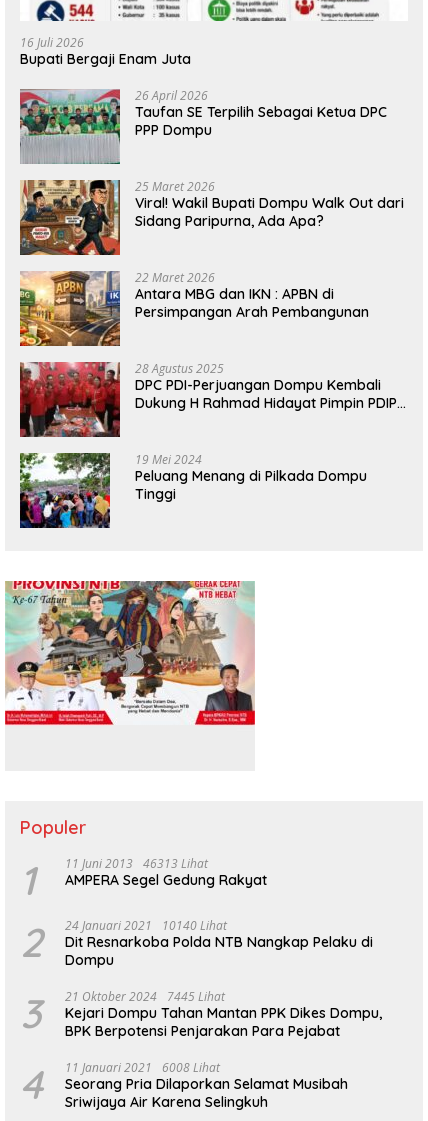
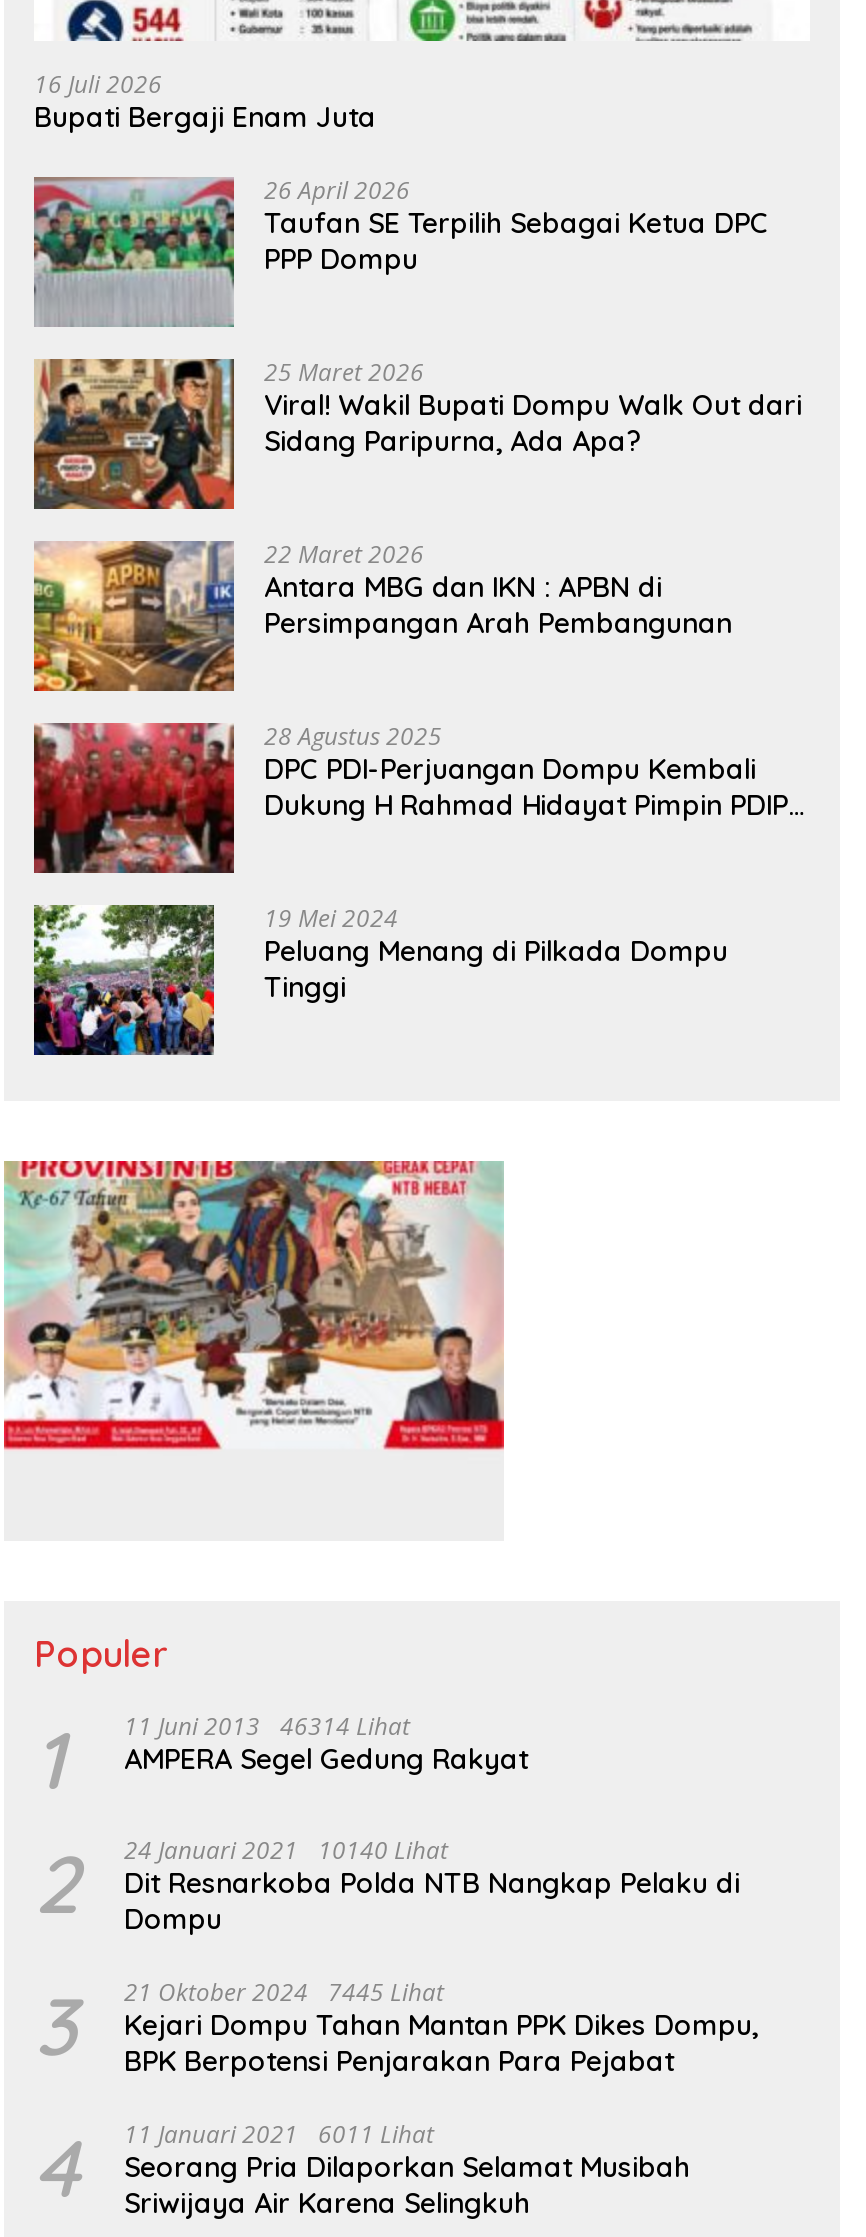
[20,855,267,905] 1 11 Juni 2013 46313 Lihat AMPERA Segel Gedung Rakyat -> [34,1709,528,1809] 1 11 Juni 2013 46314 Lihat AMPERA Segel Gedung Rakyat
[65,1059,220,1076] 11 Januari 2021 6008 Lihat -> [124,2117,434,2151] 11 Januari 2021 6011 Lihat

